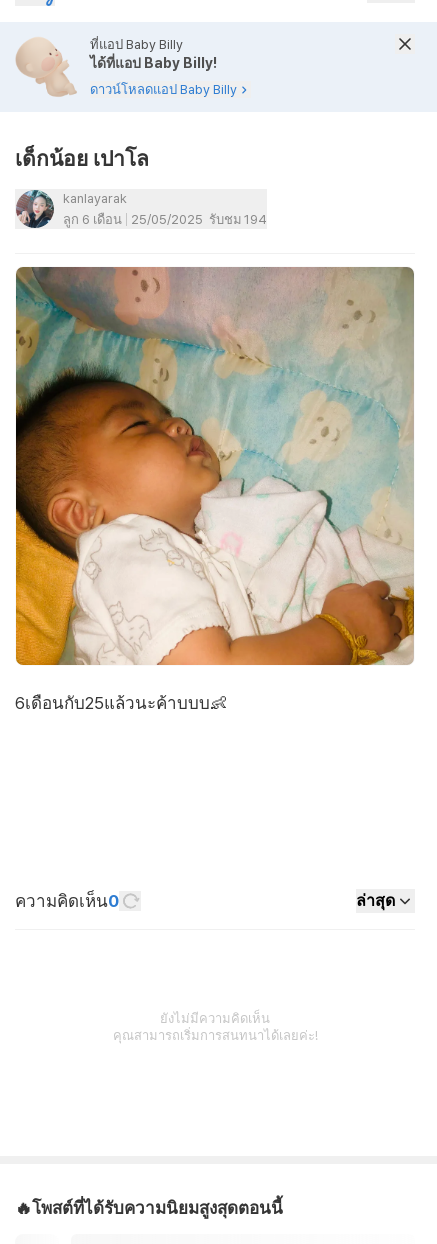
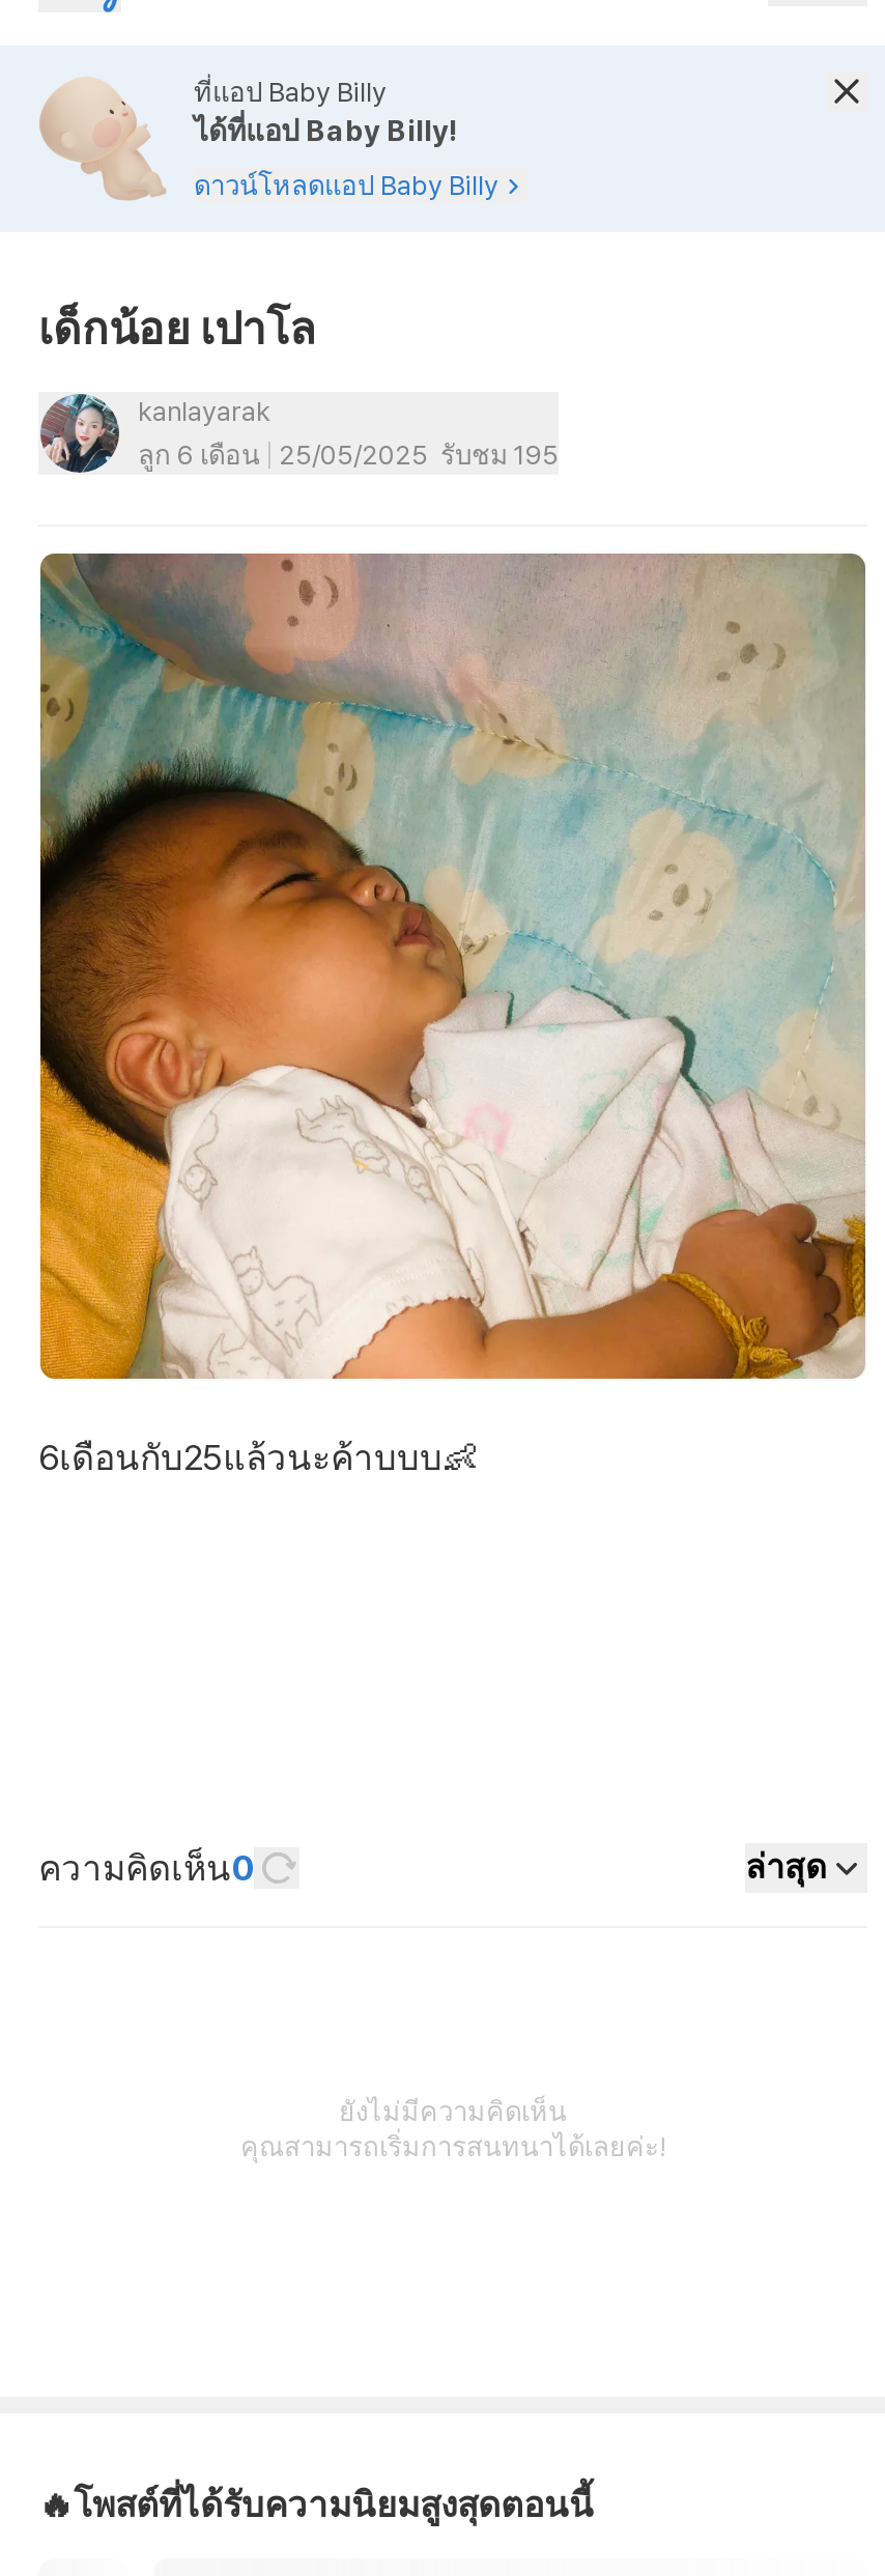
[63,212,267,227] ลูก 6 เดือน 25/05/2025 รับชม 194 -> [138,440,559,471] ลูก 6 เดือน 25/05/2025 รับชม 195

